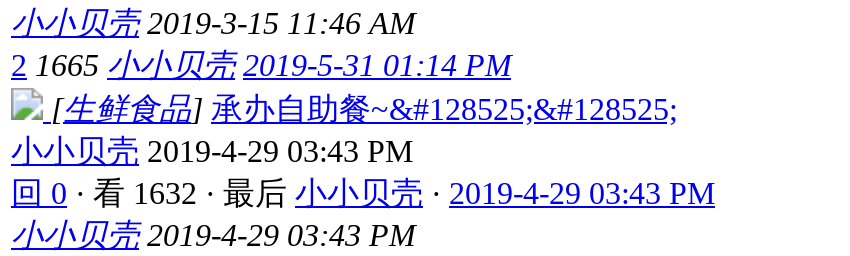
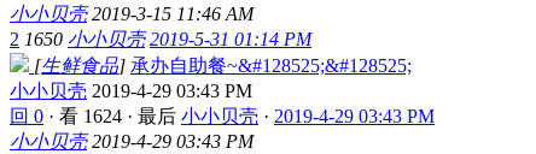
[11,47,511,81] 2 1665 小小贝壳 2019-5-31 01:14 PM -> [10,29,311,49] 2 1650 小小贝壳 2019-5-31 01:14 PM
[11,175,715,209] 回 0 · 看 1632 · 最后小小贝壳· 2019-4-29 03:43 PM -> [10,106,435,126] 回 0 · 看 1624 · 最后小小贝壳· 2019-4-29 03:43 PM

